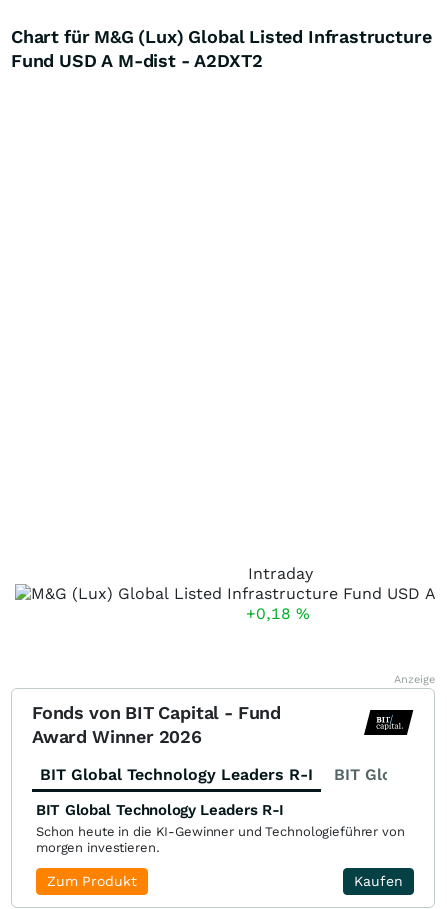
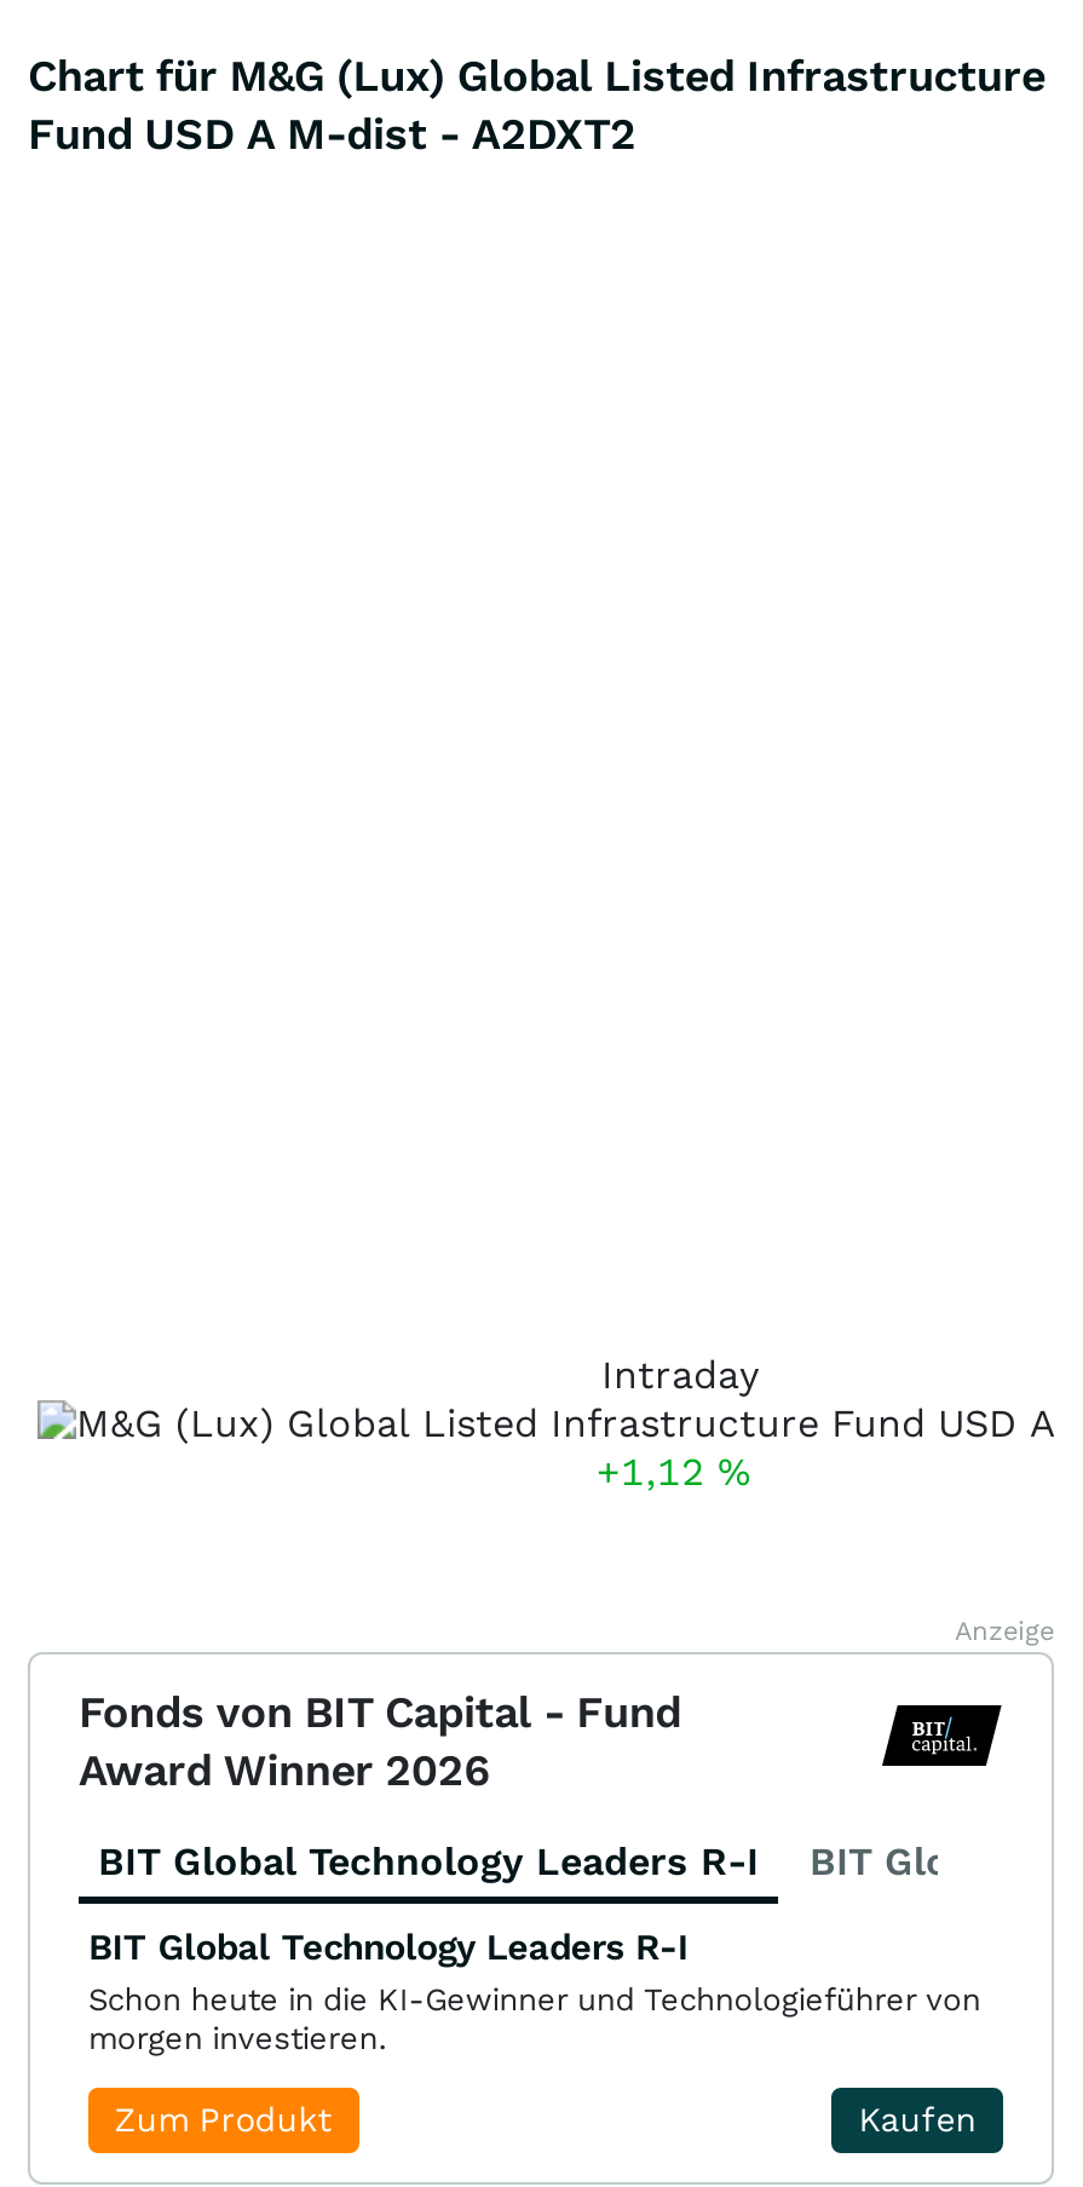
[246,604,310,623] +0,18% -> [597,1449,751,1495] +1,12%

